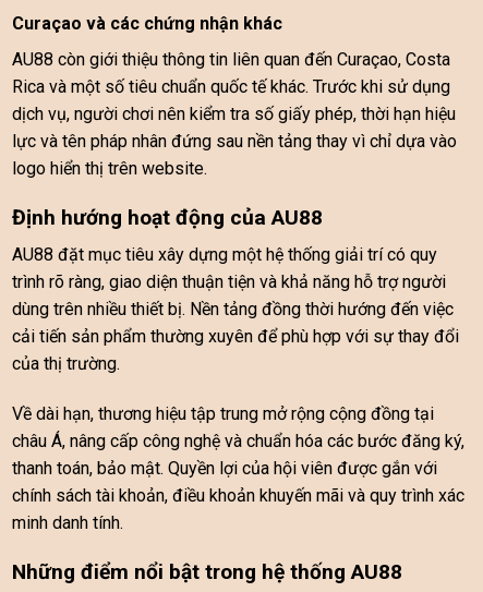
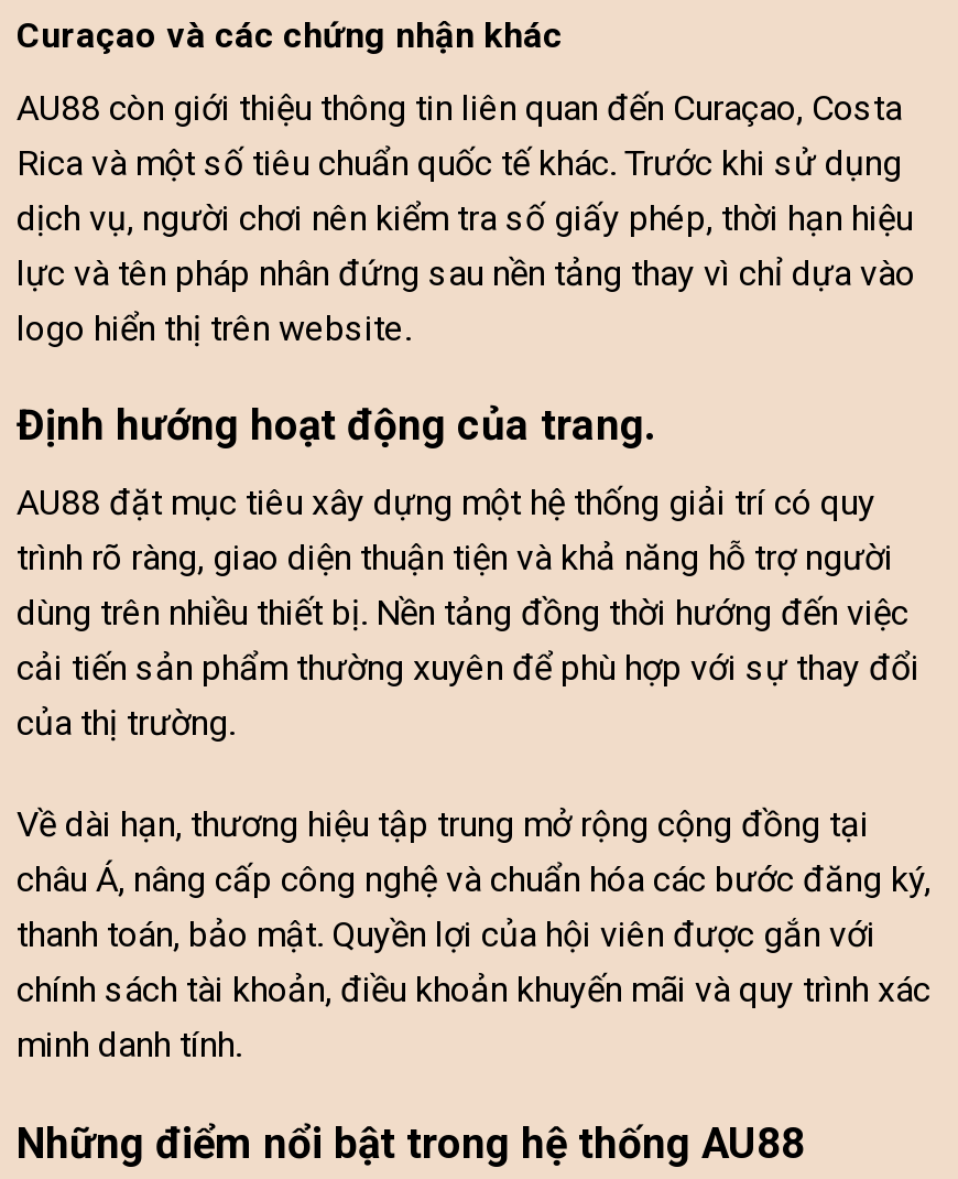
[12,205,323,230] Định hướng hoạt động của AU88 -> [17,401,655,451] Định hướng hoạt động của trang.

